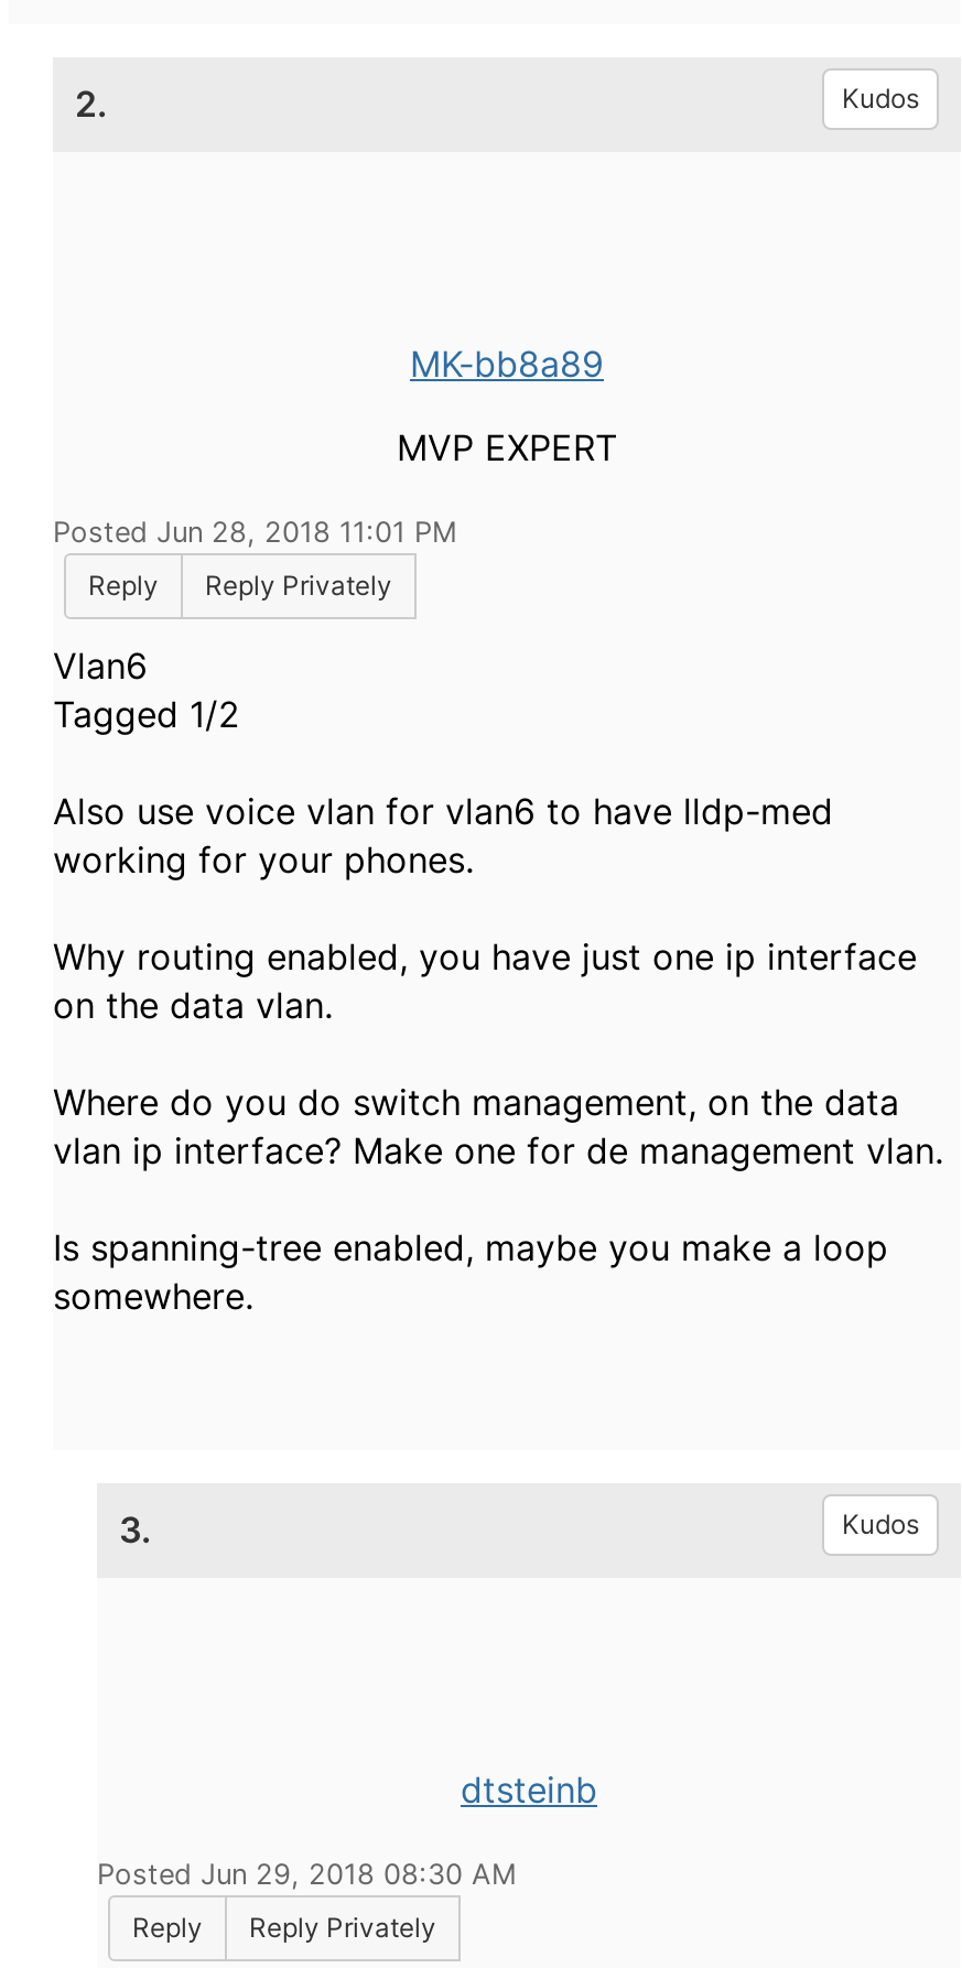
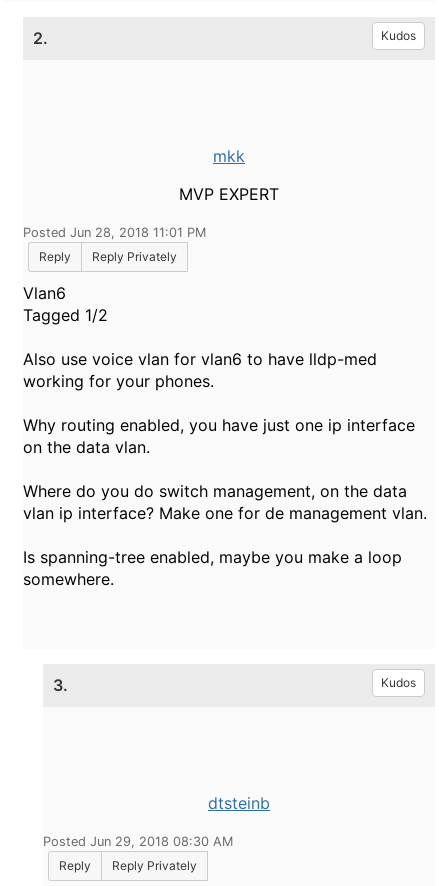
[410,342,604,386] MK-bb8a89 -> [213,146,245,166] mkk

